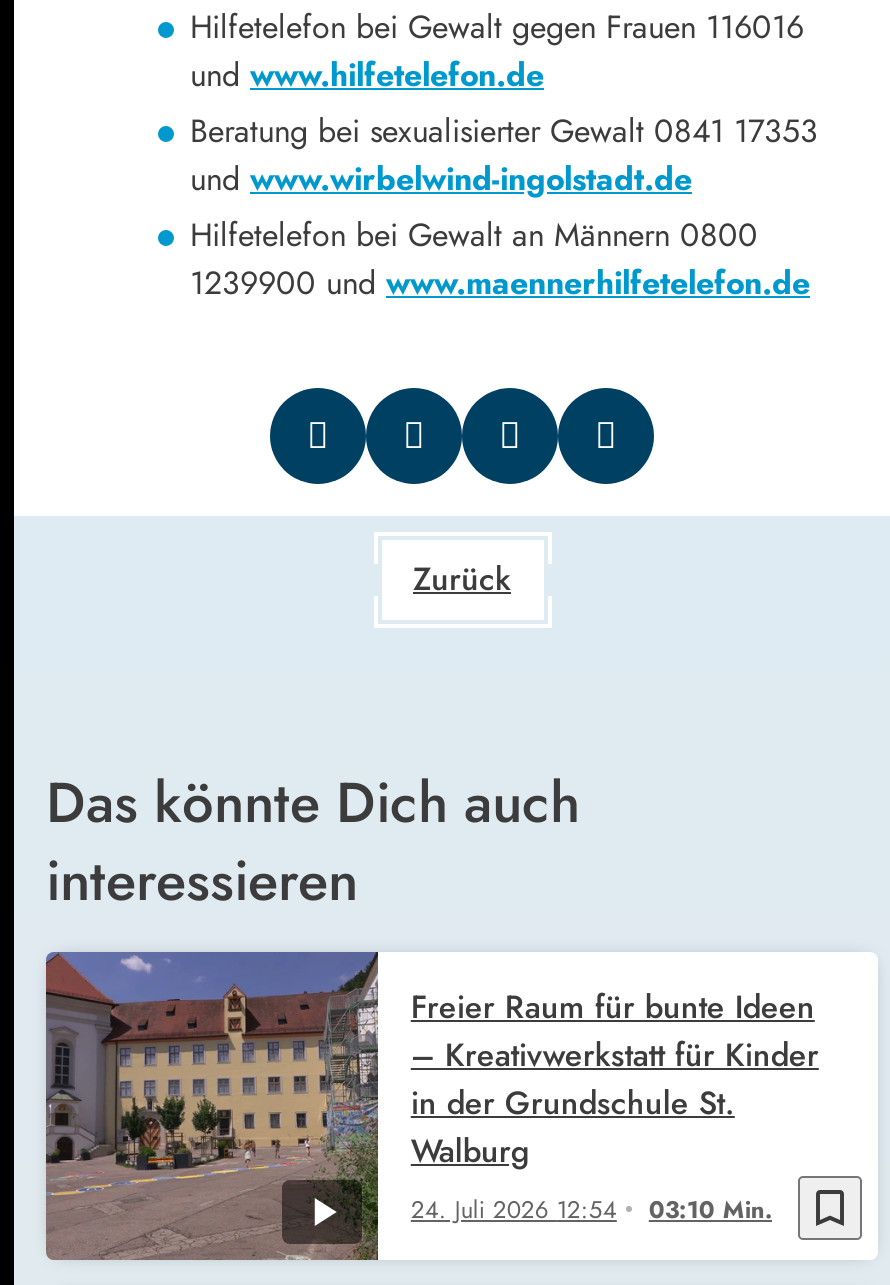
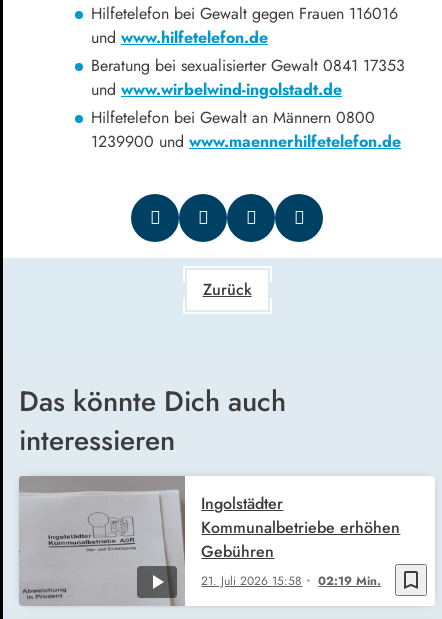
[46,952,773,1260] [image] | 24. Juli 2026 12:54 | 03:10 Min. -> [20,476,381,605] [image] | 21. Juli 2026 15:58 | 02:19 Min.
[411,984,819,1174] Freier Raum für bunte Ideen | – Kreativwerkstatt für Kinder | in der Grundschule St. | Walburg -> [201,492,400,563] Ingolstädter | Kommunalbetriebe erhöhen | Gebühren

